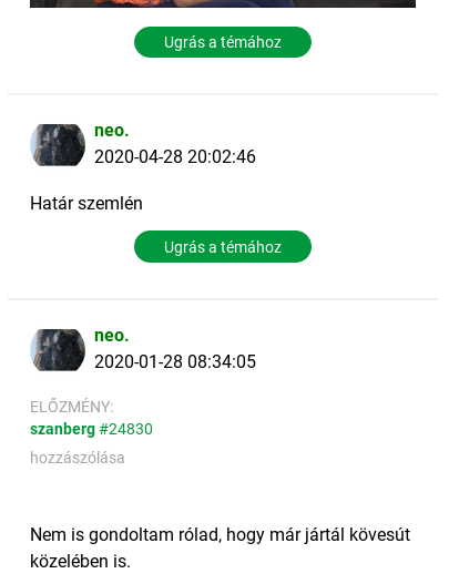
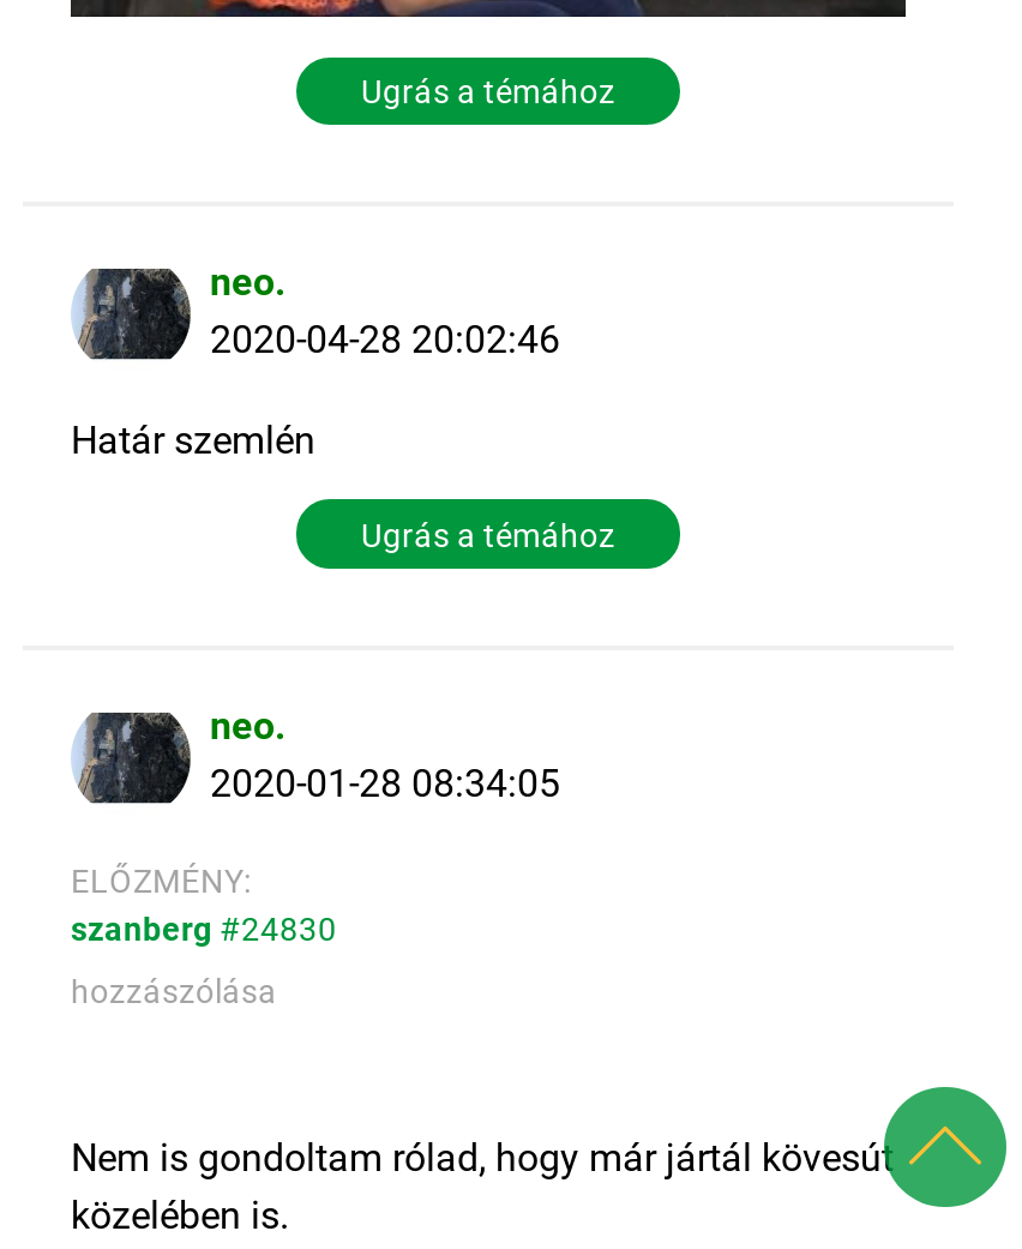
none -> [884,1085,1009,1209] [image]

